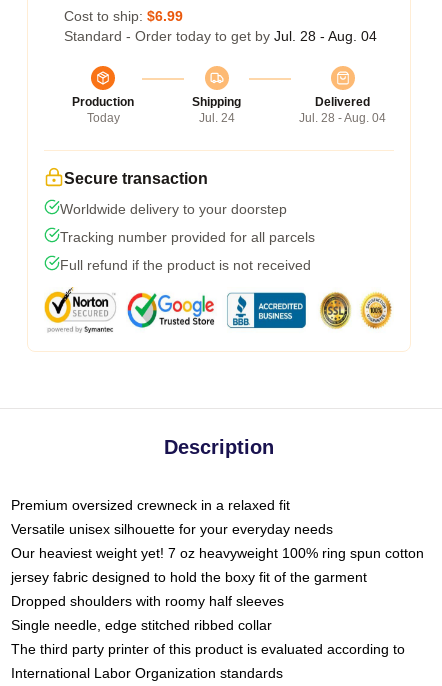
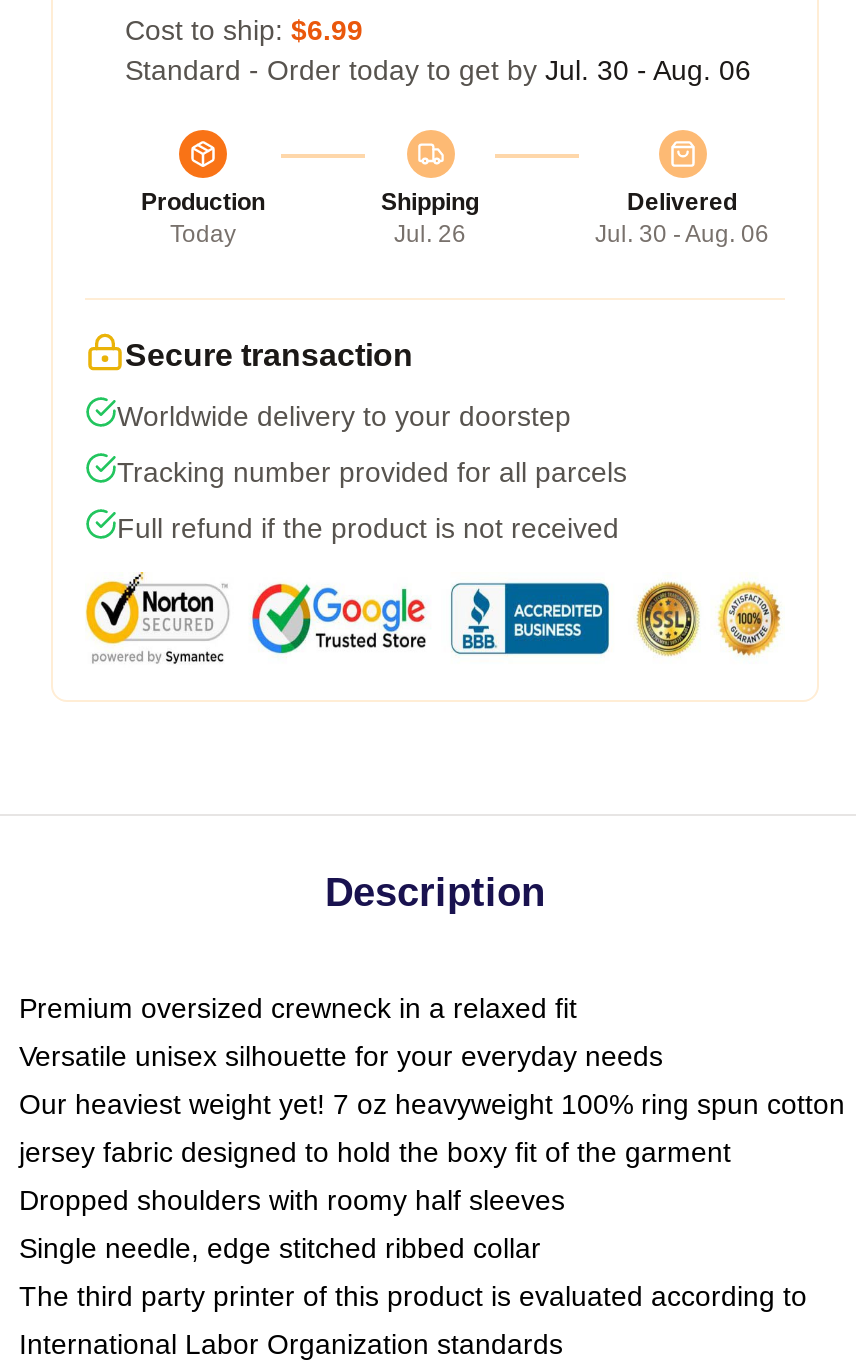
[64,28,377,44] Standard - Order today to get by Jul. 28 - Aug. 04 -> [125,53,751,85] Standard - Order today to get by Jul. 30 - Aug. 06
[198,111,234,125] Jul. 24 -> [394,219,466,247] Jul. 26
[299,111,386,125] Jul. 28 - Aug. 04 -> [595,219,769,247] Jul. 30 - Aug. 06

